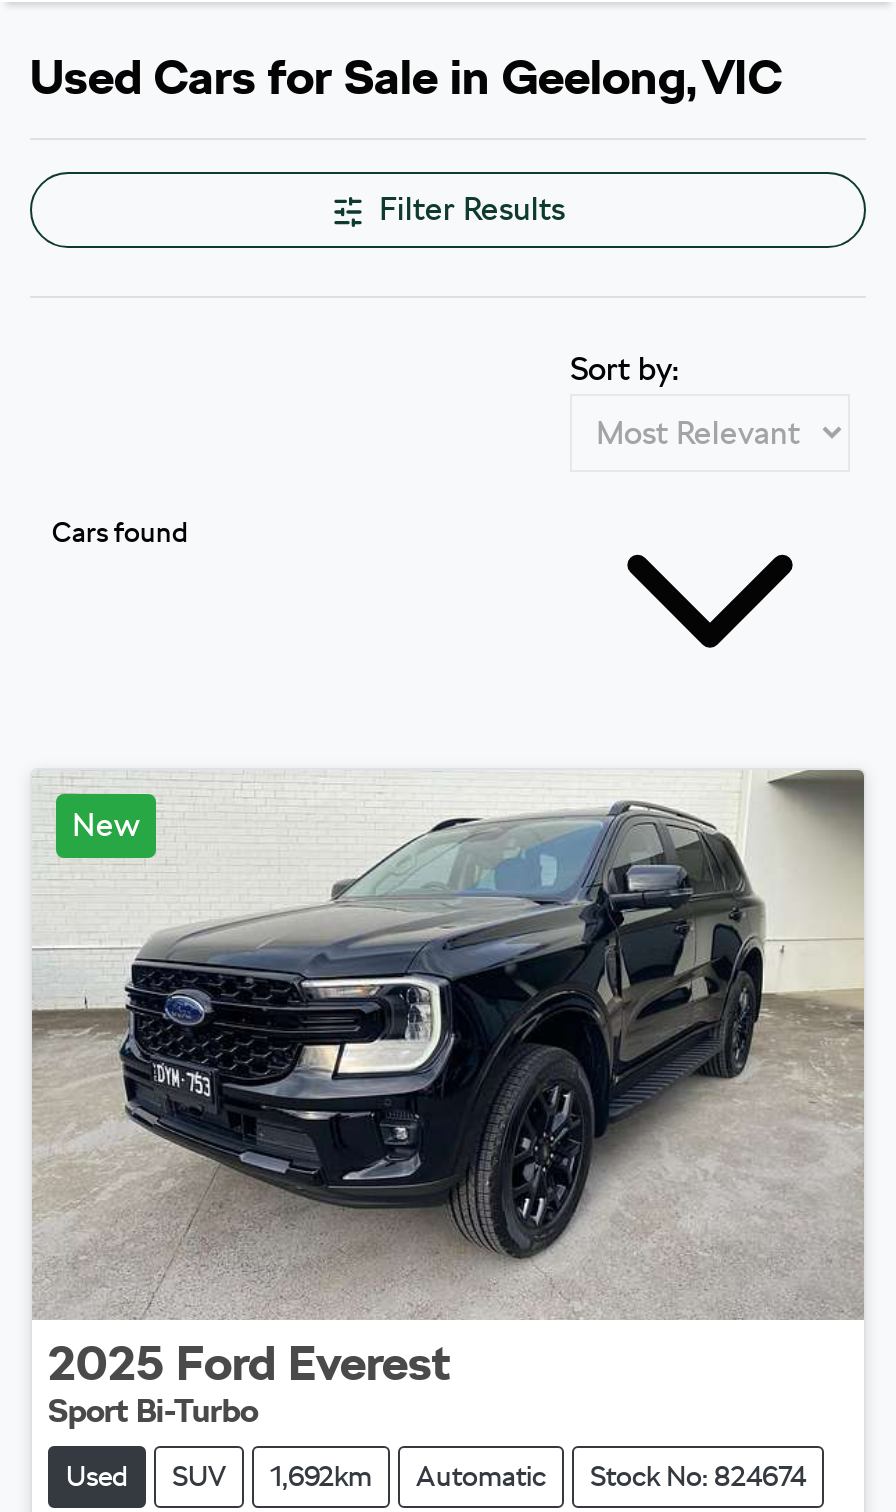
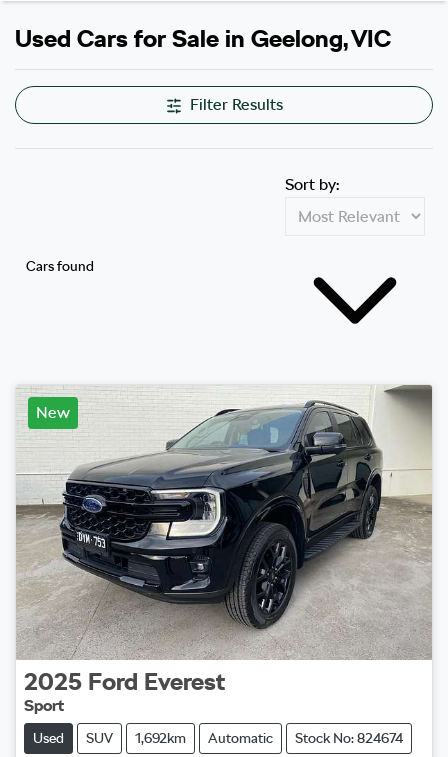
[48,1391,258,1429] Sport Bi-Turbo -> [24,695,64,714] Sport

